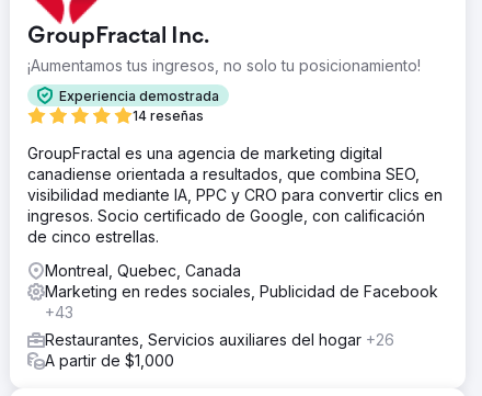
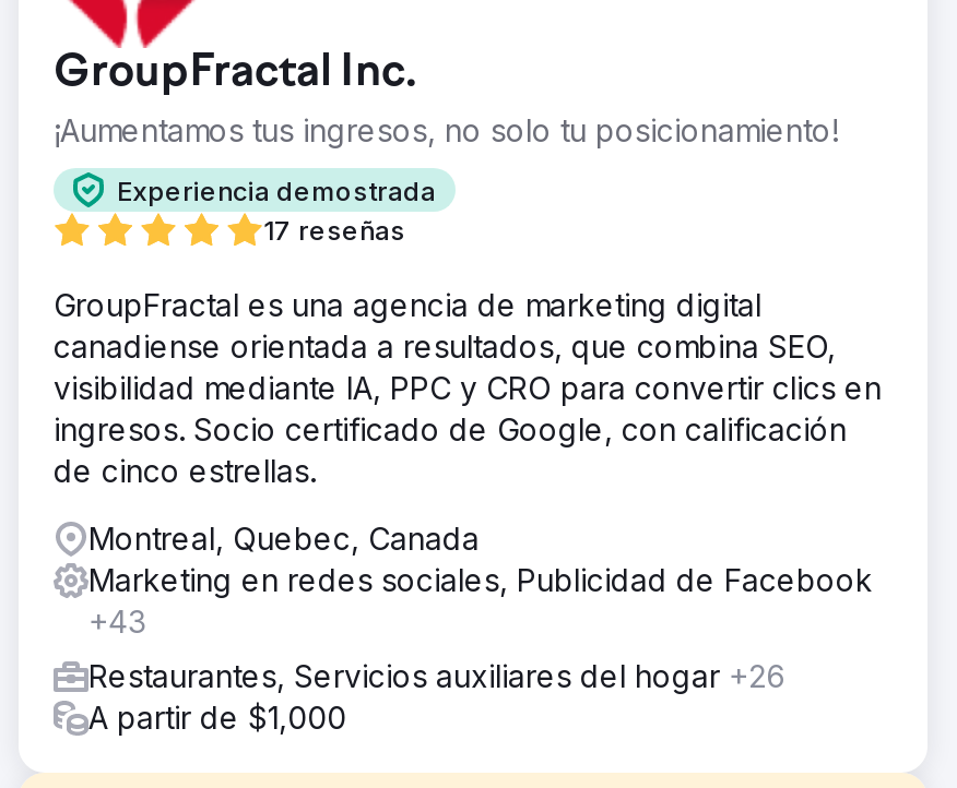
[133,108,204,124] 14 reseñas -> [263,214,405,247] 17 reseñas

